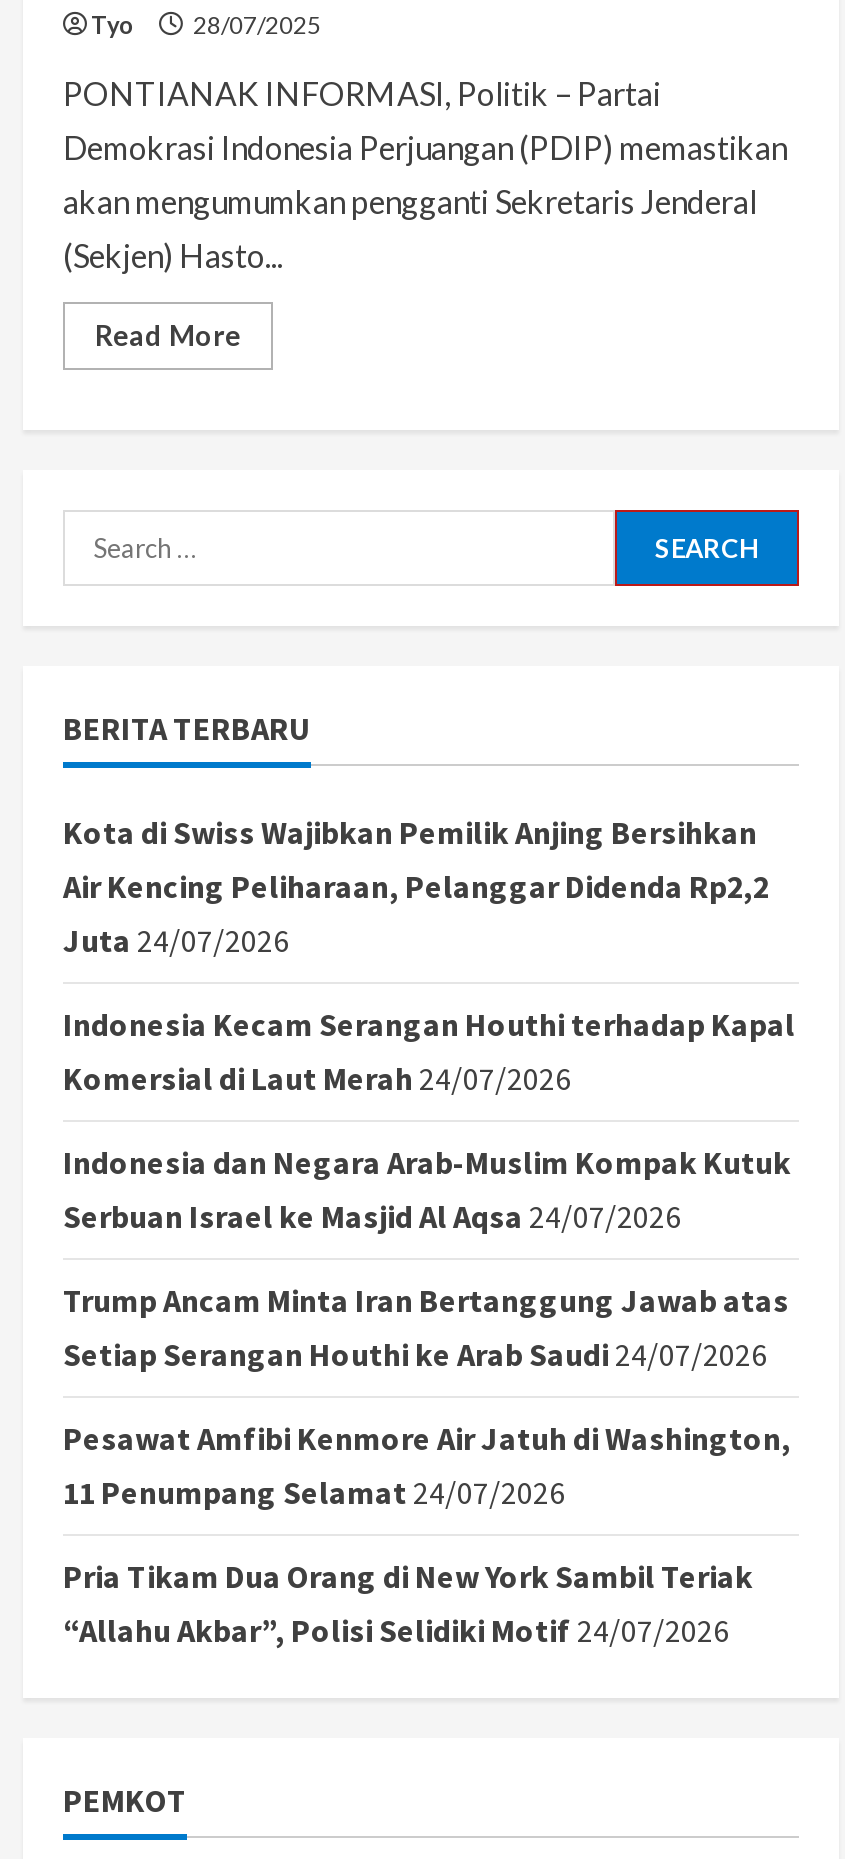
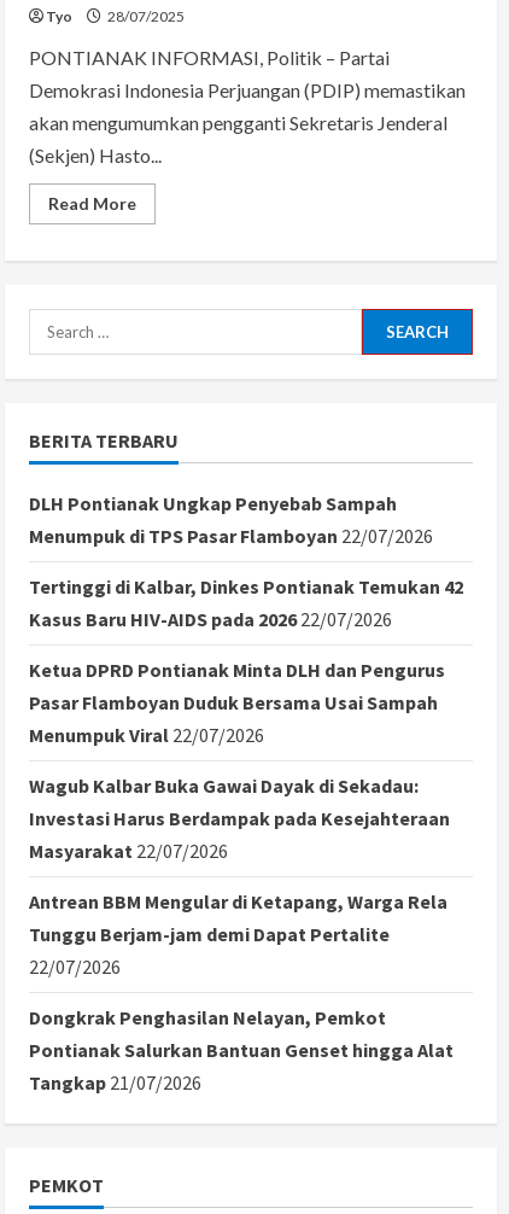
[63,812,769,960] Kota di Swiss Wajibkan Pemilik Anjing Bersihkan | Air Kencing Peliharaan, Pelanggar Didenda Rp2,2 | Juta 24/07/2026 -> [29,491,433,548] DLH Pontianak Ungkap Penyebab Sampah | Menumpuk di TPS Pasar Flamboyan 22/07/2026
[63,1004,795,1098] Indonesia Kecam Serangan Houthi terhadap Kapal | Komersial di Laut Merah 24/07/2026 -> [29,574,463,631] Tertinggi di Kalbar, Dinkes Pontianak Temukan 42 | Kasus Baru HIV-AIDS pada 2026 22/07/2026
[63,1142,791,1236] Indonesia dan Negara Arab-Muslim Kompak Kutuk | Serbuan Israel ke Masjid Al Aqsa 24/07/2026 -> [29,658,445,747] Ketua DPRD Pontianak Minta DLH dan Pengurus | Pasar Flamboyan Duduk Bersama Usai Sampah | Menumpuk Viral 22/07/2026
[63,1280,789,1374] Trump Ancam Minta Iran Bertanggung Jawab atas | Setiap Serangan Houthi ke Arab Saudi 24/07/2026 -> [29,773,450,863] Wagub Kalbar Buka Gawai Dayak di Sekadau: | Investasi Harus Berdampak pada Kesejahteraan | Masyarakat 22/07/2026
[63,1418,791,1512] Pesawat Amfibi Kenmore Air Jatuh di Washington, | 11 Penumpang Selamat 24/07/2026 -> [29,889,447,979] Antrean BBM Mengular di Ketapang, Warga Rela | Tunggu Berjam-jam demi Dapat Pertalite | 22/07/2026
[63,1556,753,1650] Pria Tikam Dua Orang di New York Sambil Teriak | “Allahu Akbar”, Polisi Selidiki Motif 24/07/2026 -> [29,1005,454,1094] Dongkrak Penghasilan Nelayan, Pemkot | Pontianak Salurkan Bantuan Genset hingga Alat | Tangkap 21/07/2026

